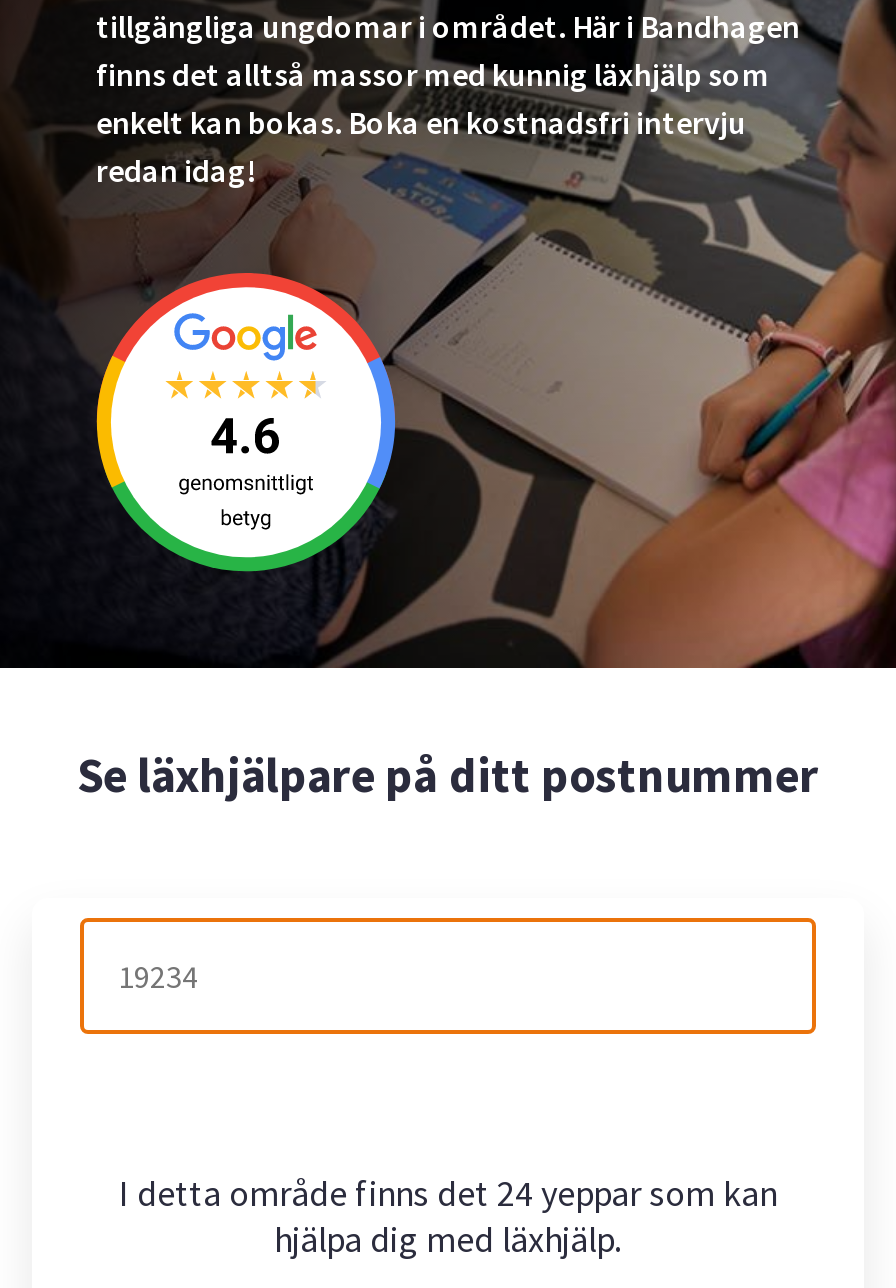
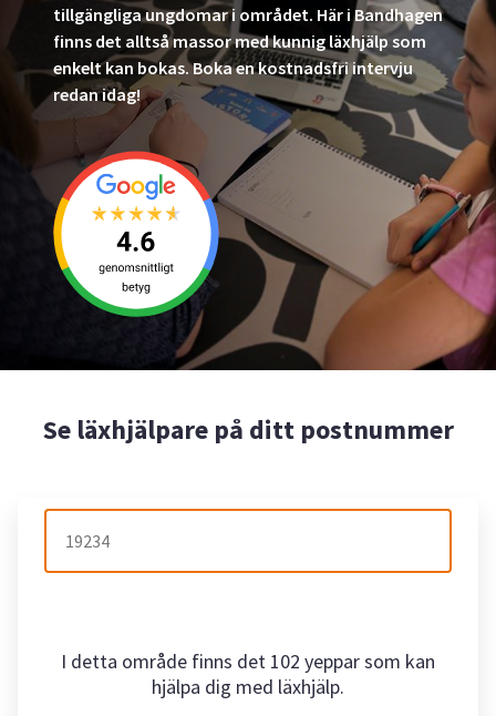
[119,1170,777,1216] I detta område finns det 24 yeppar som kan -> [61,648,435,674] I detta område finns det 102 yeppar som kan

